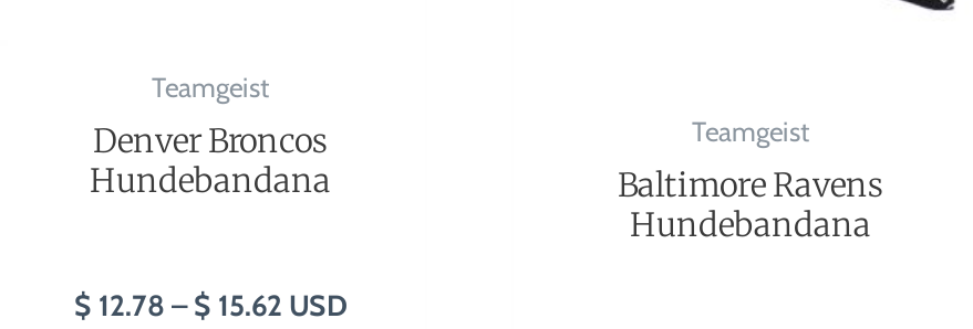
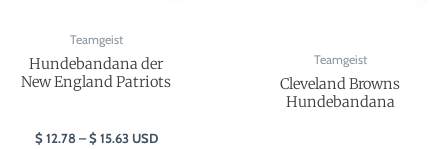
[90,121,331,200] Denver Broncos | Hundebandana -> [21,55,171,91] Hundebandana der | New England Patriots
[618,165,883,204] Baltimore Ravens -> [280,75,400,93] Cleveland Browns
[74,287,346,322] $12.78 – $15.62 USD -> [34,130,157,146] $12.78 – $15.63 USD

